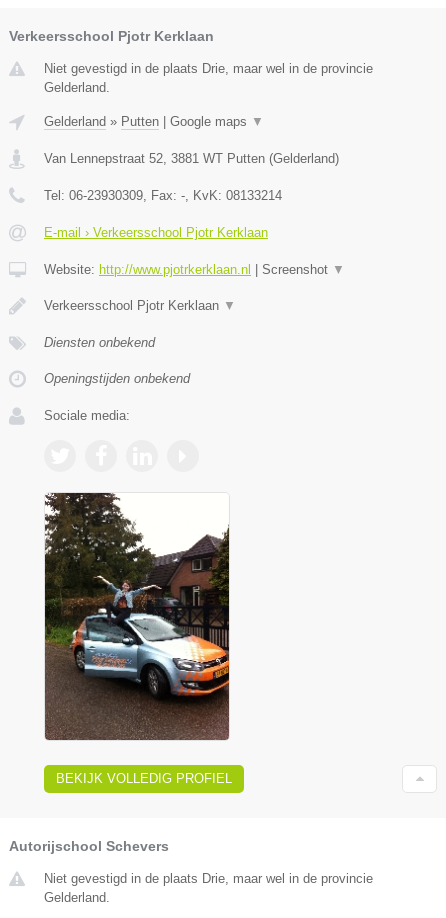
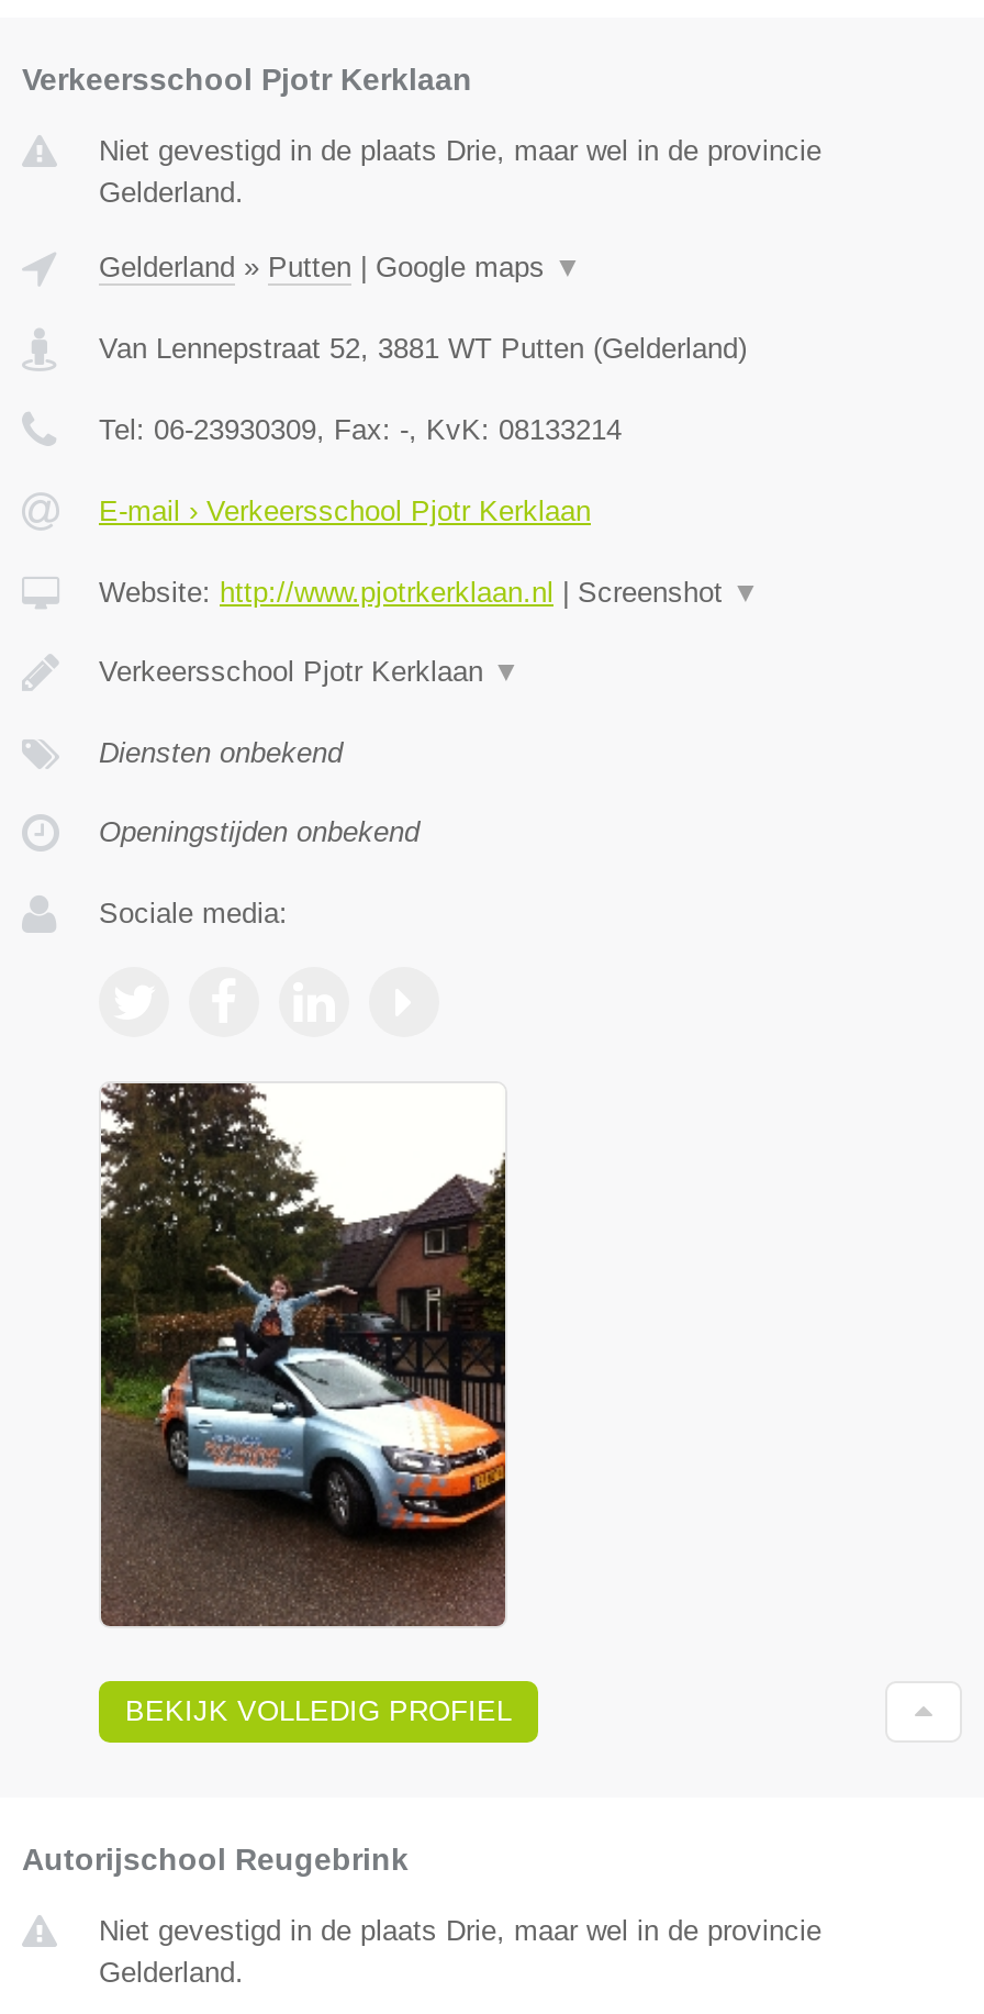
[9,838,169,854] Autorijschool Schevers -> [22,1841,409,1876] Autorijschool Reugebrink

